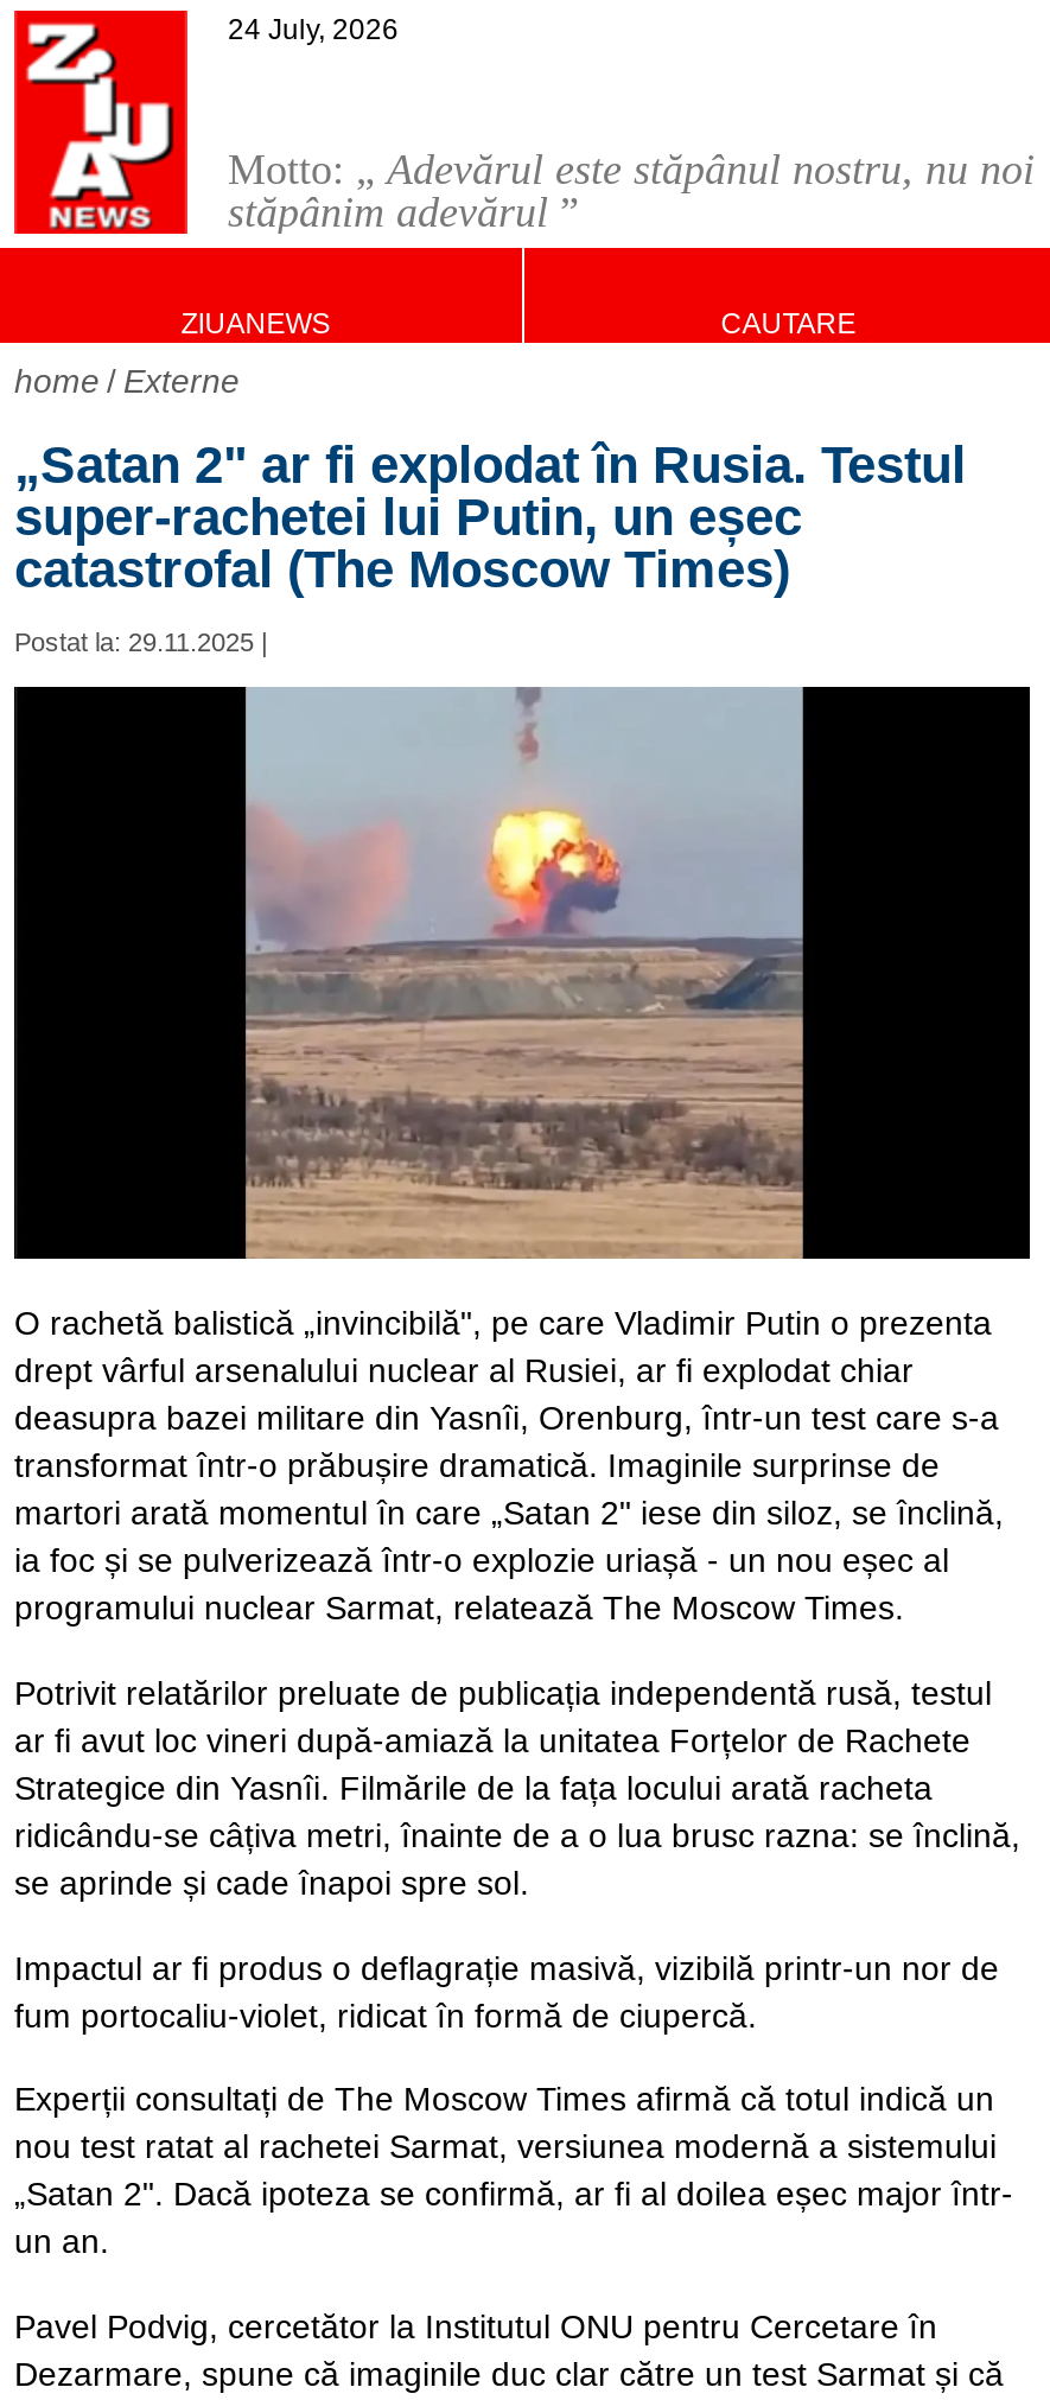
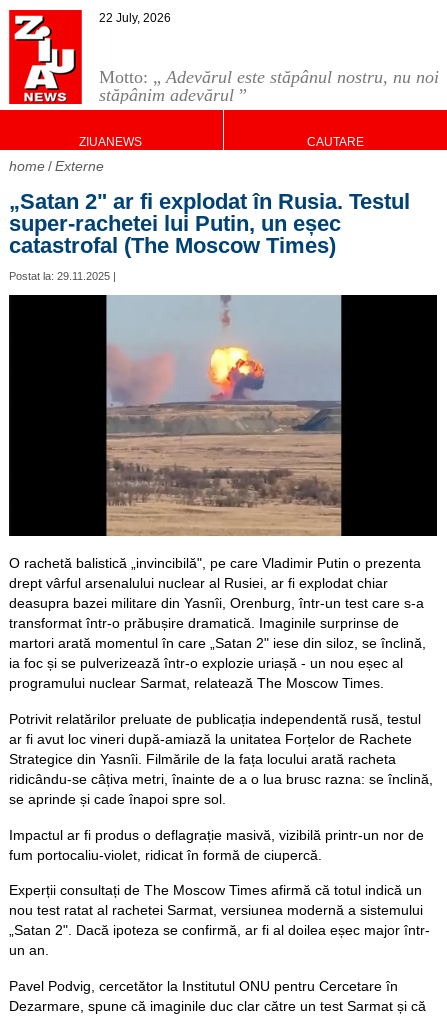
[228,13,399,46] 24 July, 2026 -> [99,11,171,25] 22 July, 2026

